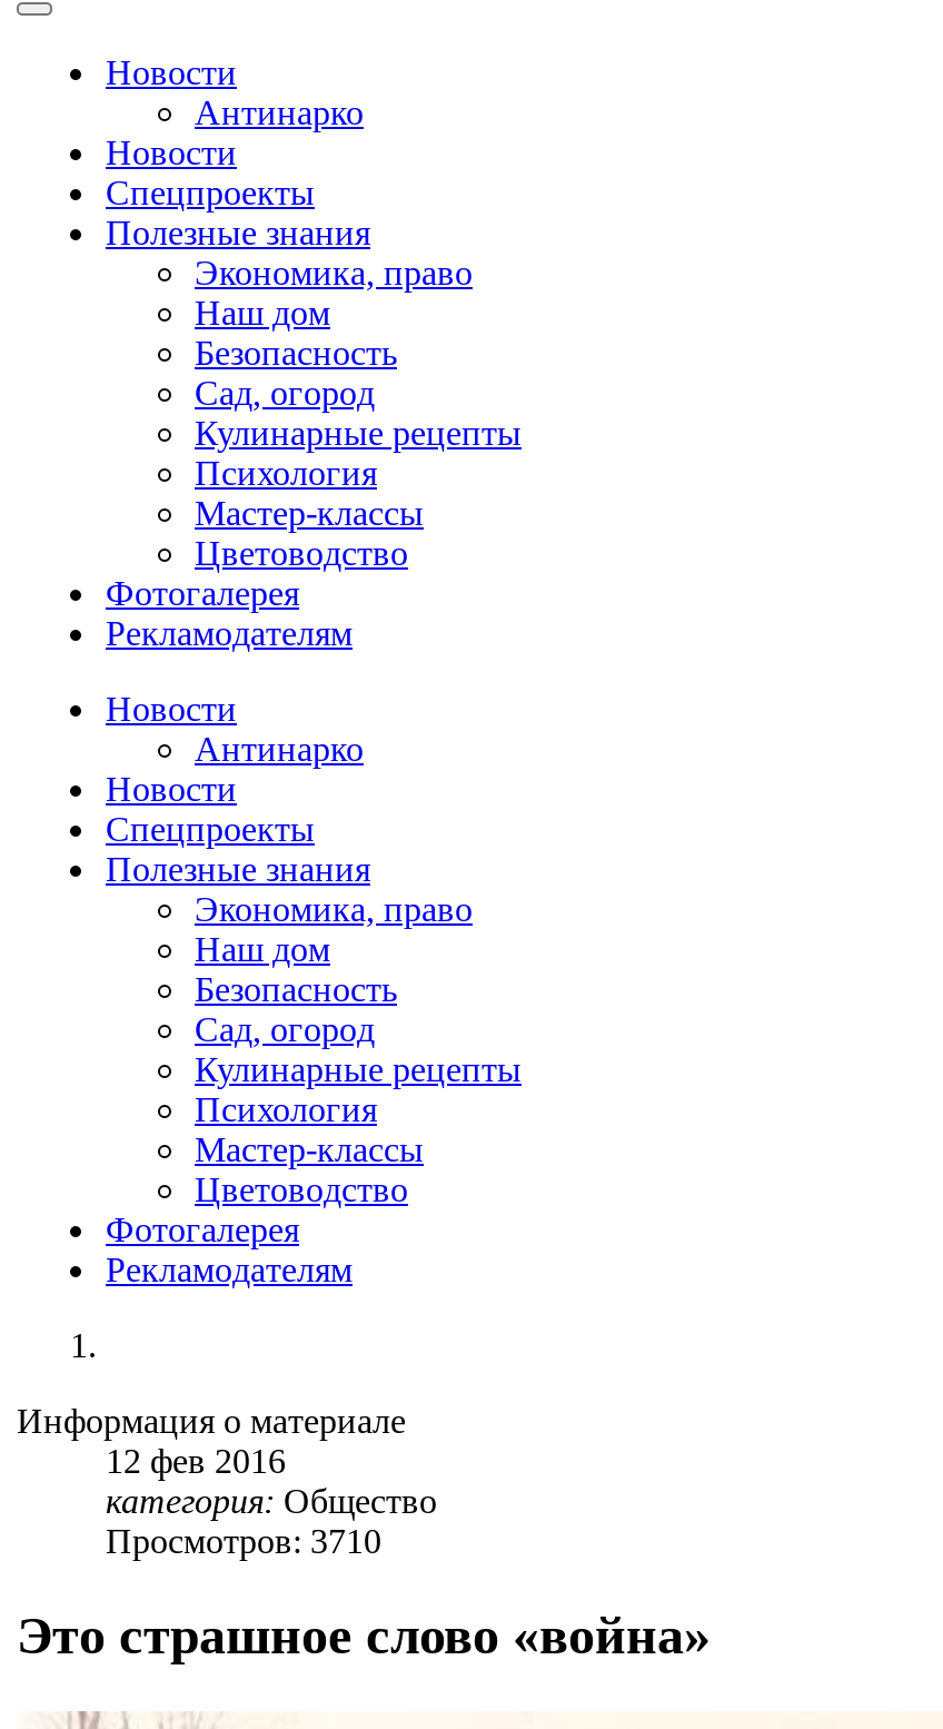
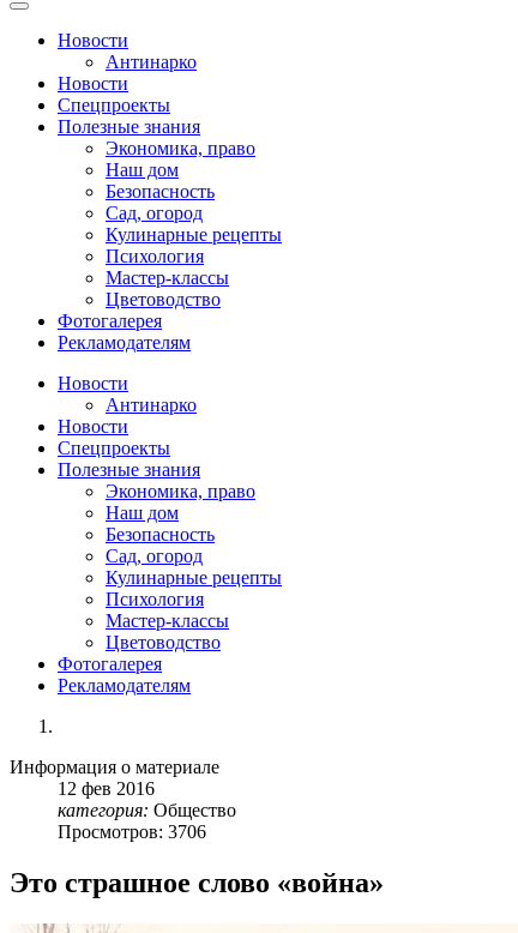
[106,1523,381,1561] Просмотров: 3710 -> [58,822,206,842] Просмотров: 3706

